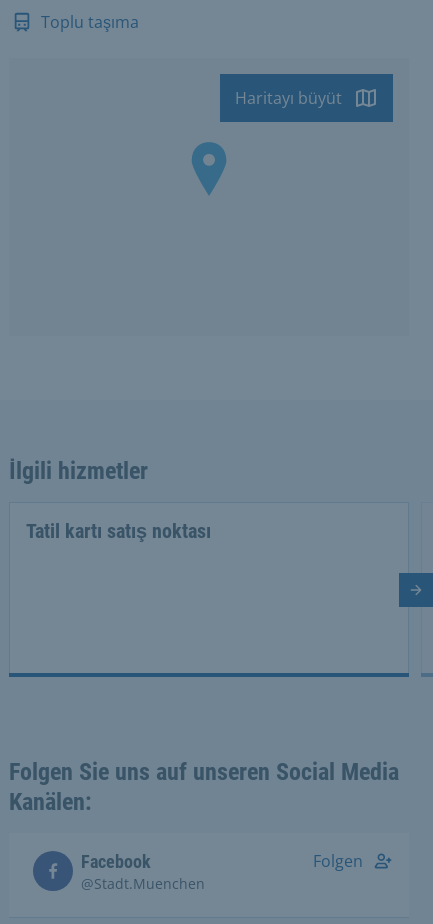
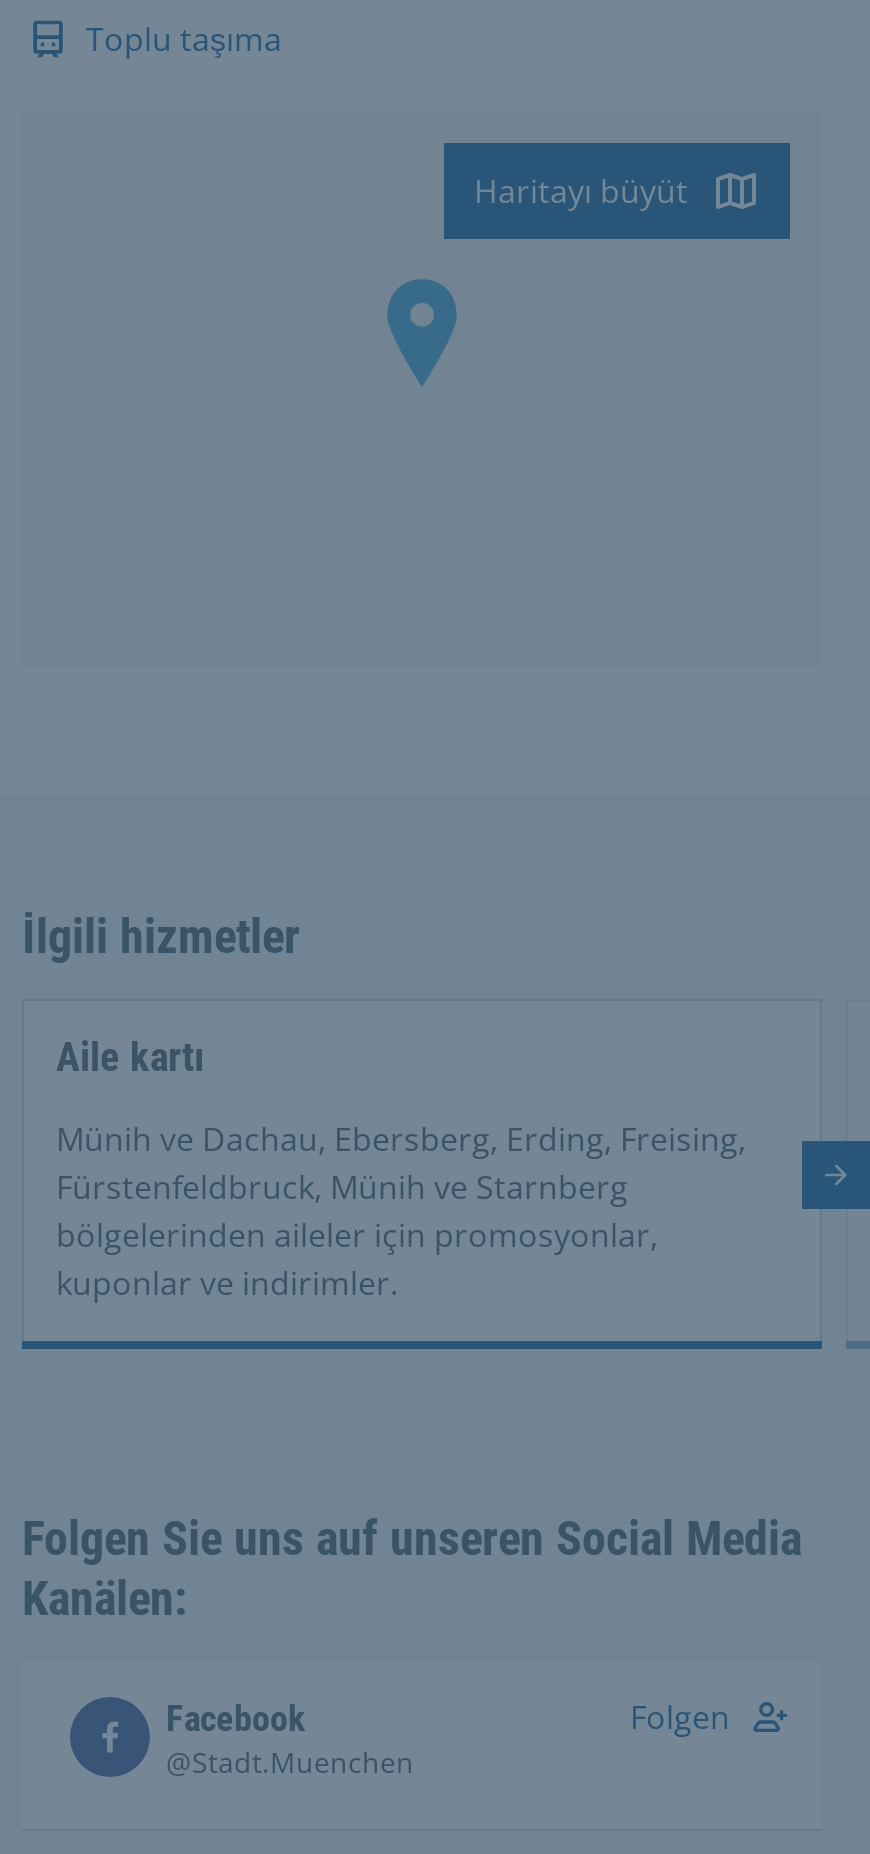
[26,519,211,543] Tatil kartı satış noktası -> [56,1034,746,1306] Aile kartı | Münih ve Dachau, Ebersberg, Erding, Freising, | Fürstenfeldbruck, Münih ve Starnberg | bölgelerinden aileler için promosyonlar, | kuponlar ve indirimler.

